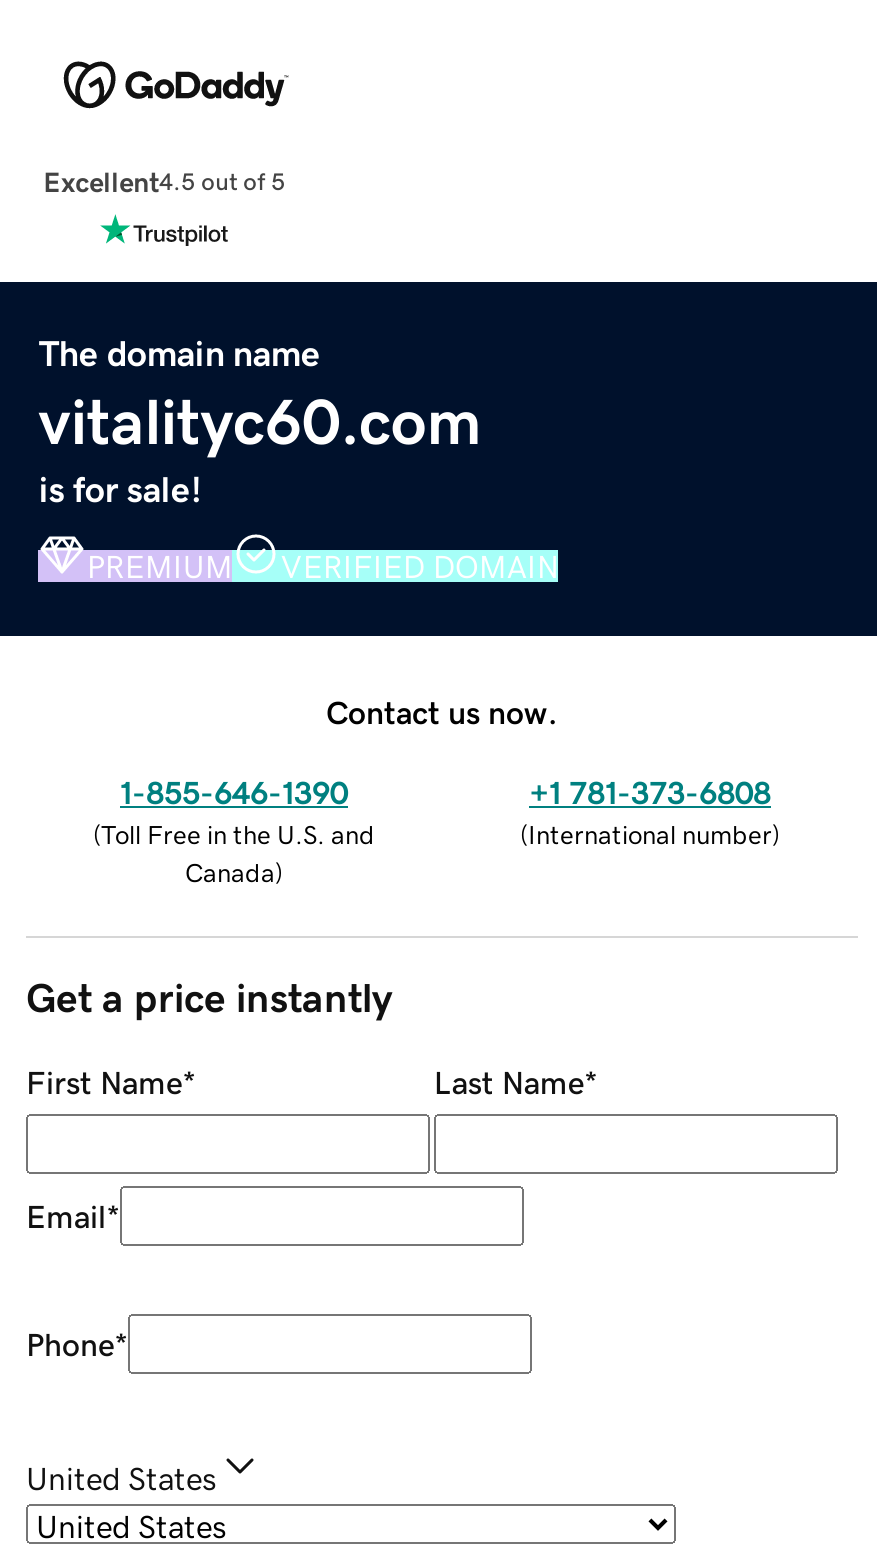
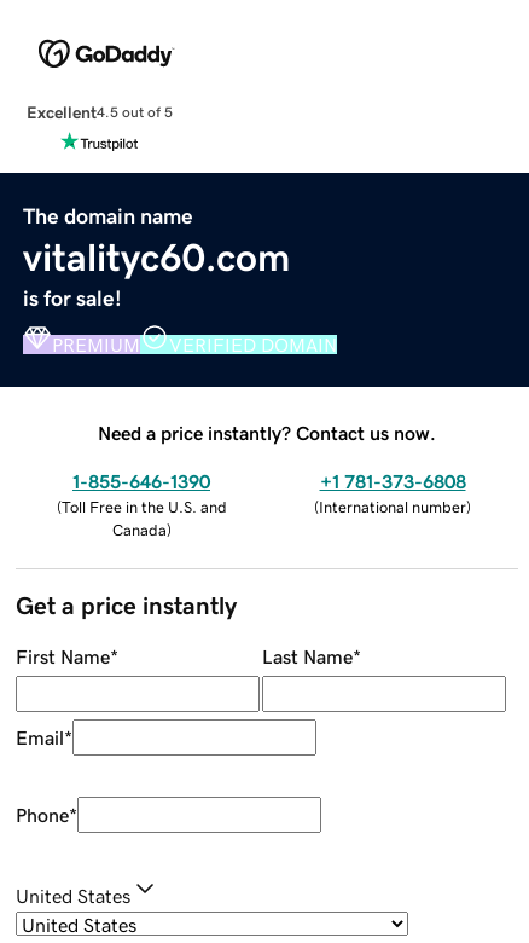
[326,695,558,727] Contact us now. -> [98,423,436,442] Need a price instantly? Contact us now.

